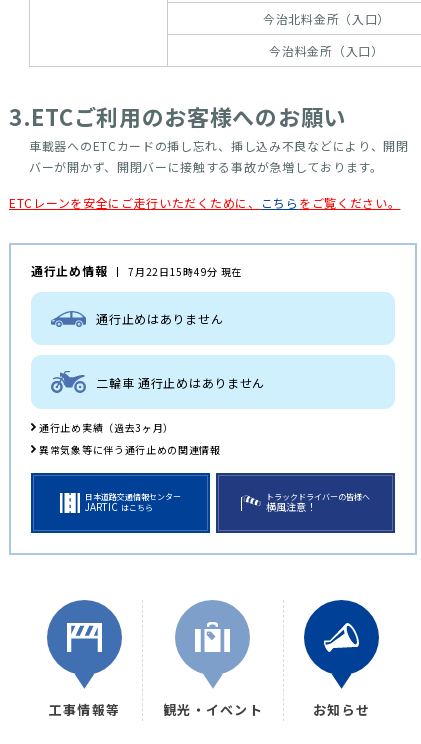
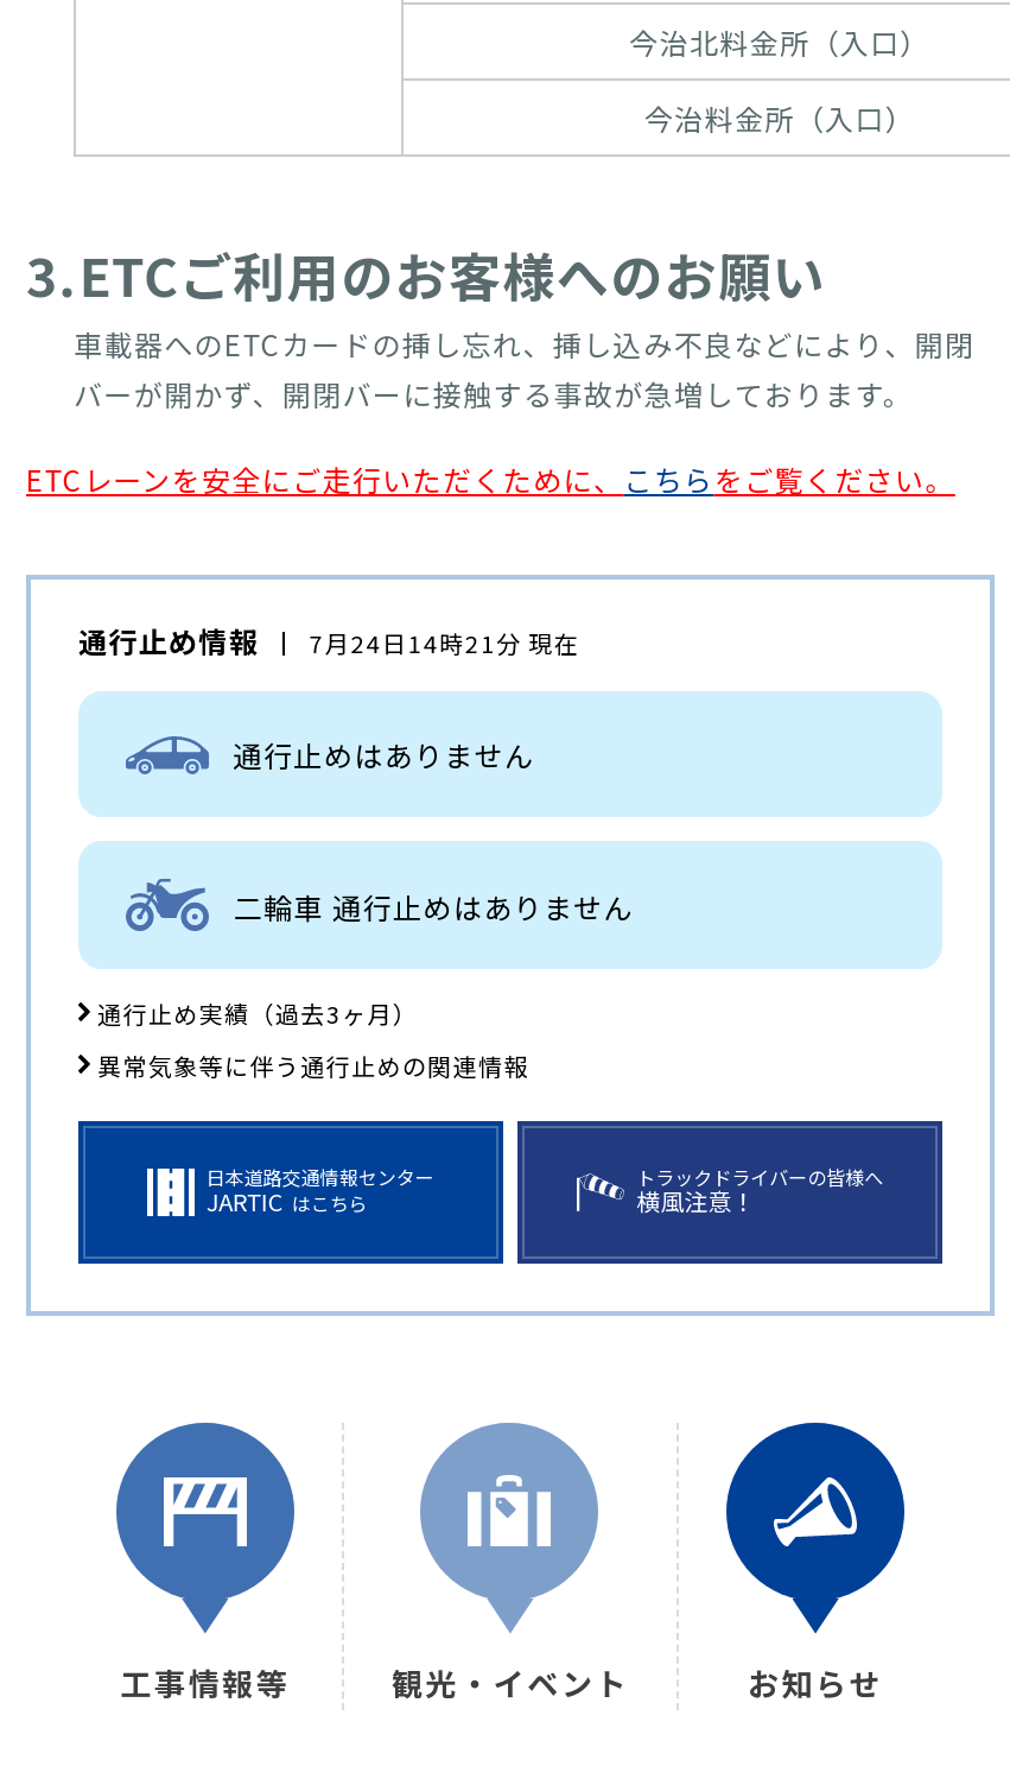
[128,264,242,279] 7月22日15時49分 現在 -> [309,626,579,661] 7月24日14時21分 現在

